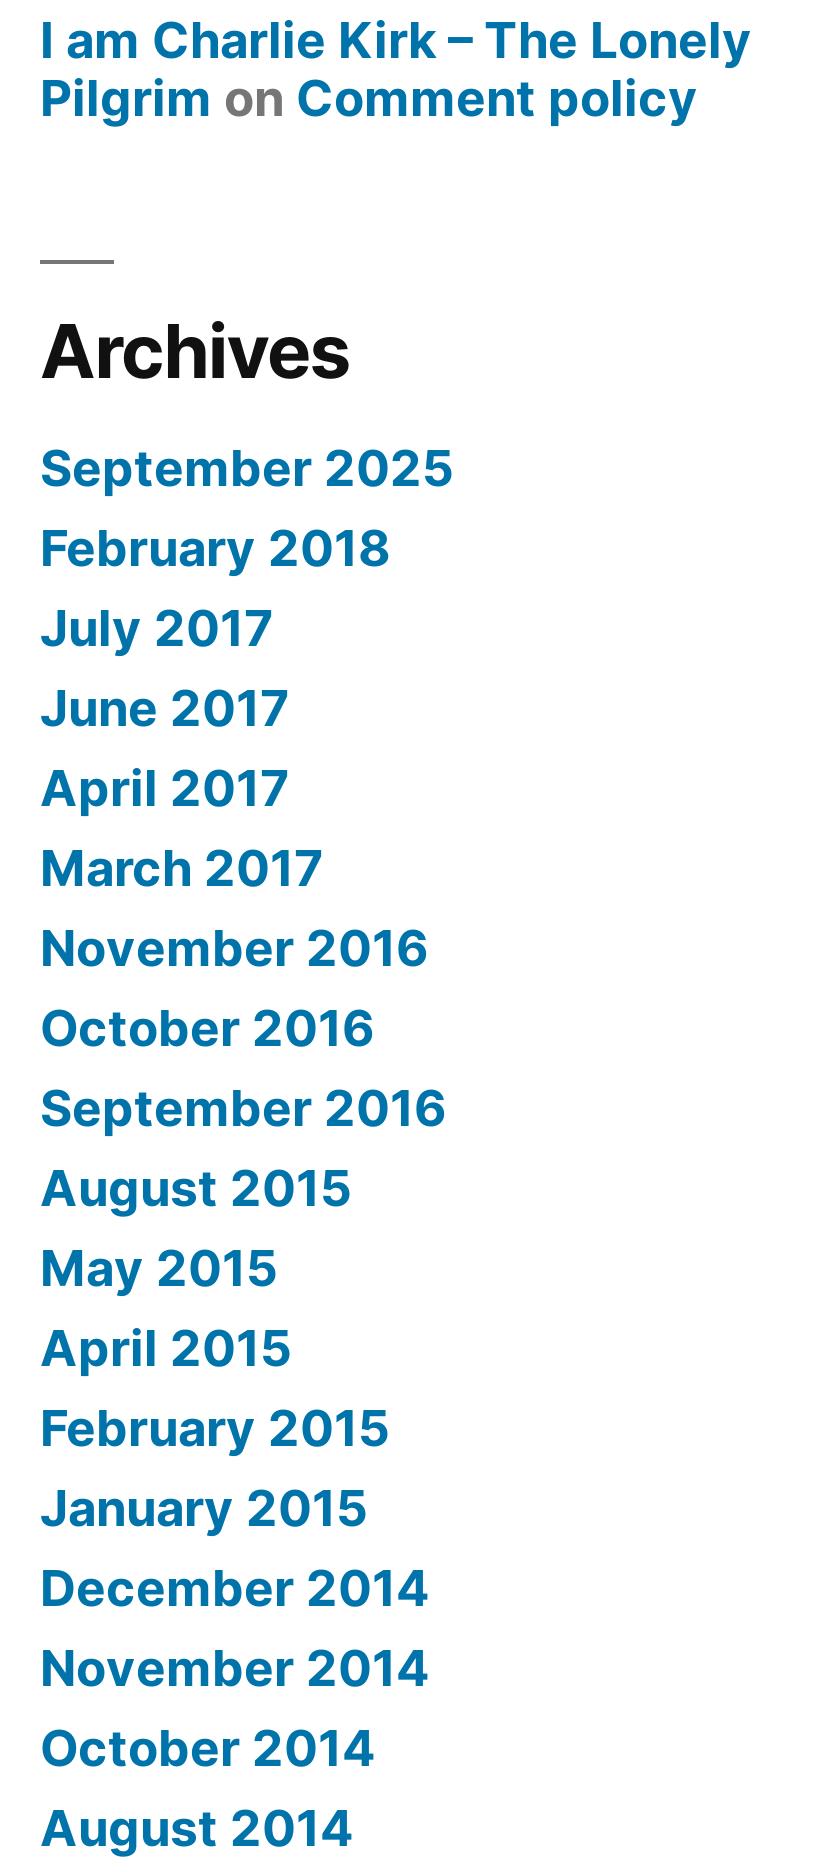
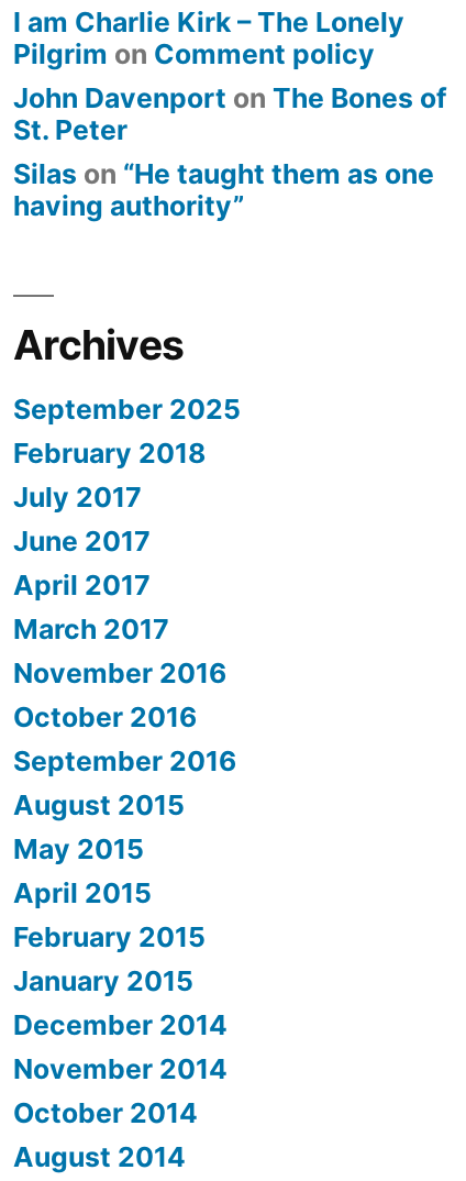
none -> [13,82,447,222] John Davenport on The Bones of | St. Peter | Silas on “He taught them as one | having authority”

